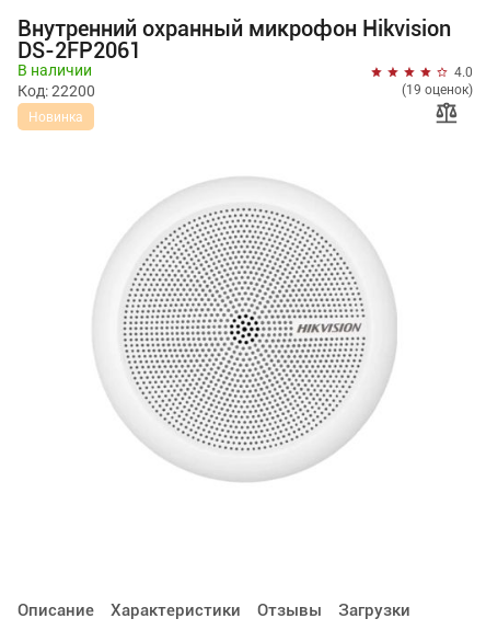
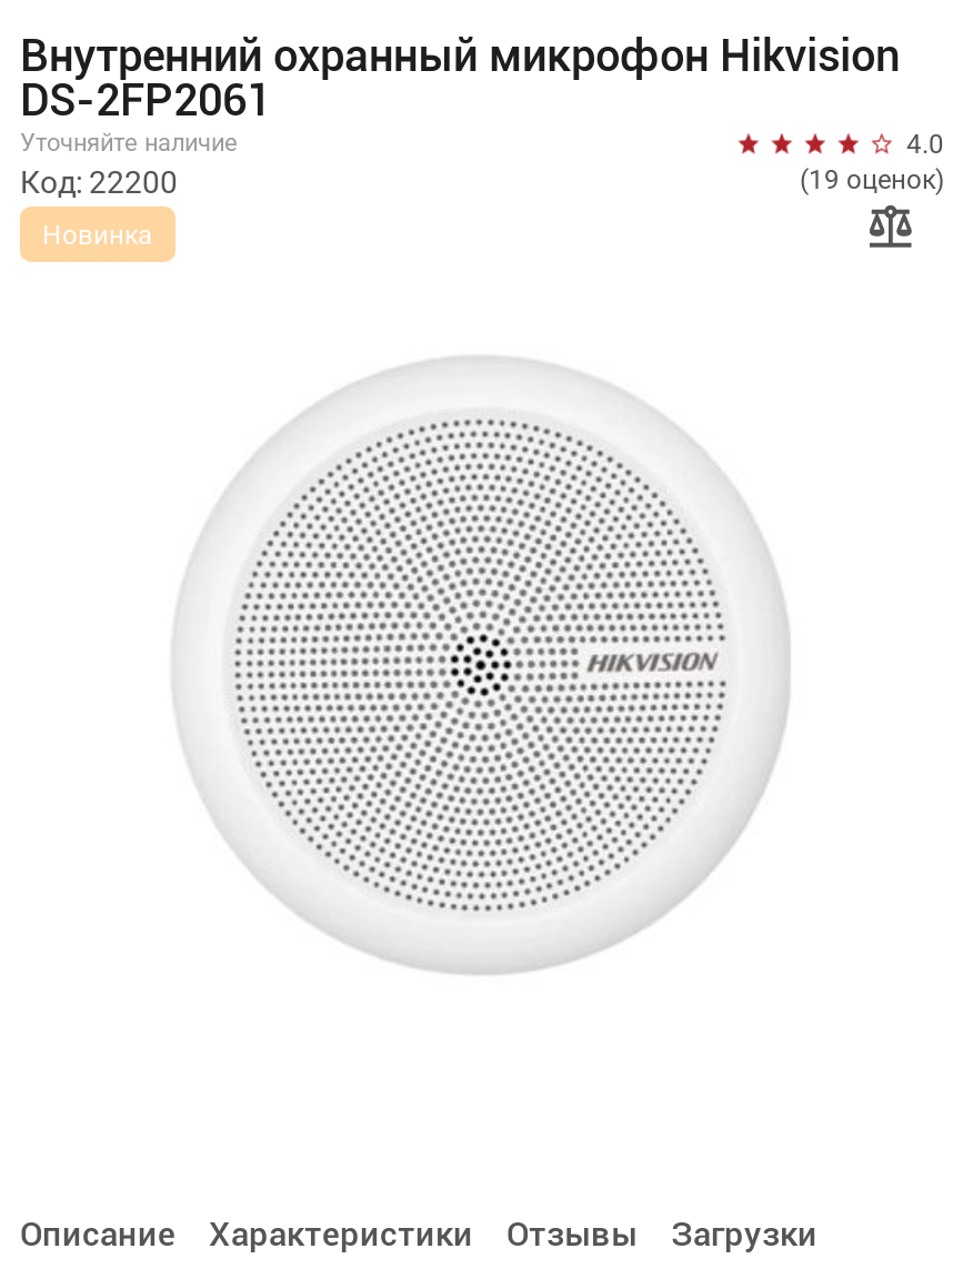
[18,61,92,79] В наличии -> [20,129,238,158] Уточняйте наличие

